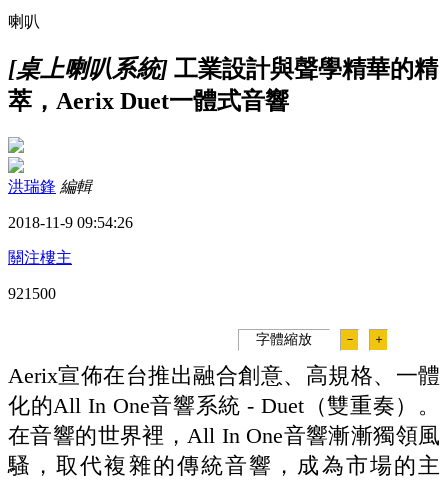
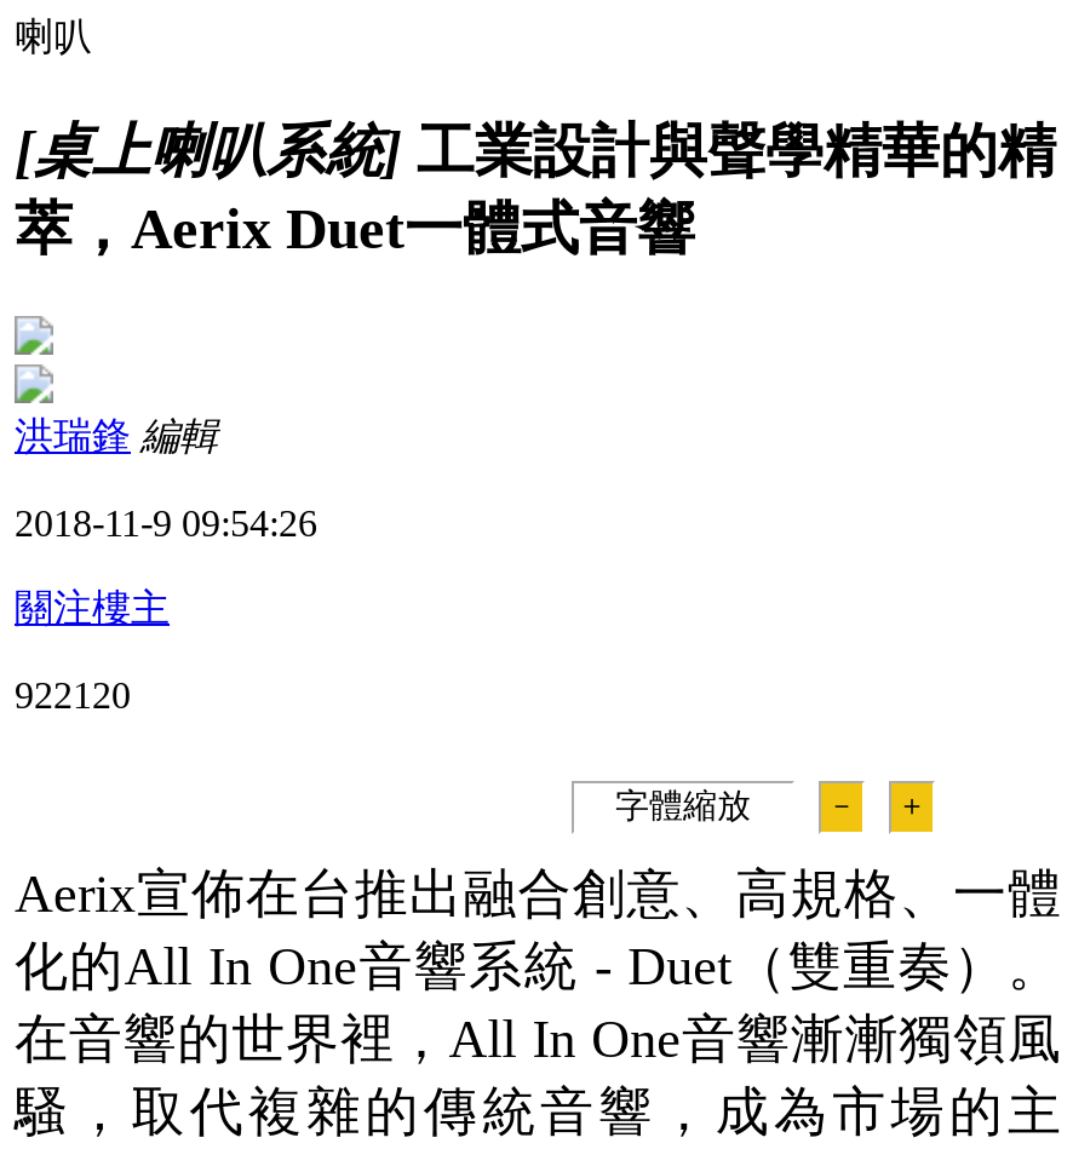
[8,285,56,302] 921500 -> [15,674,131,715] 922120

